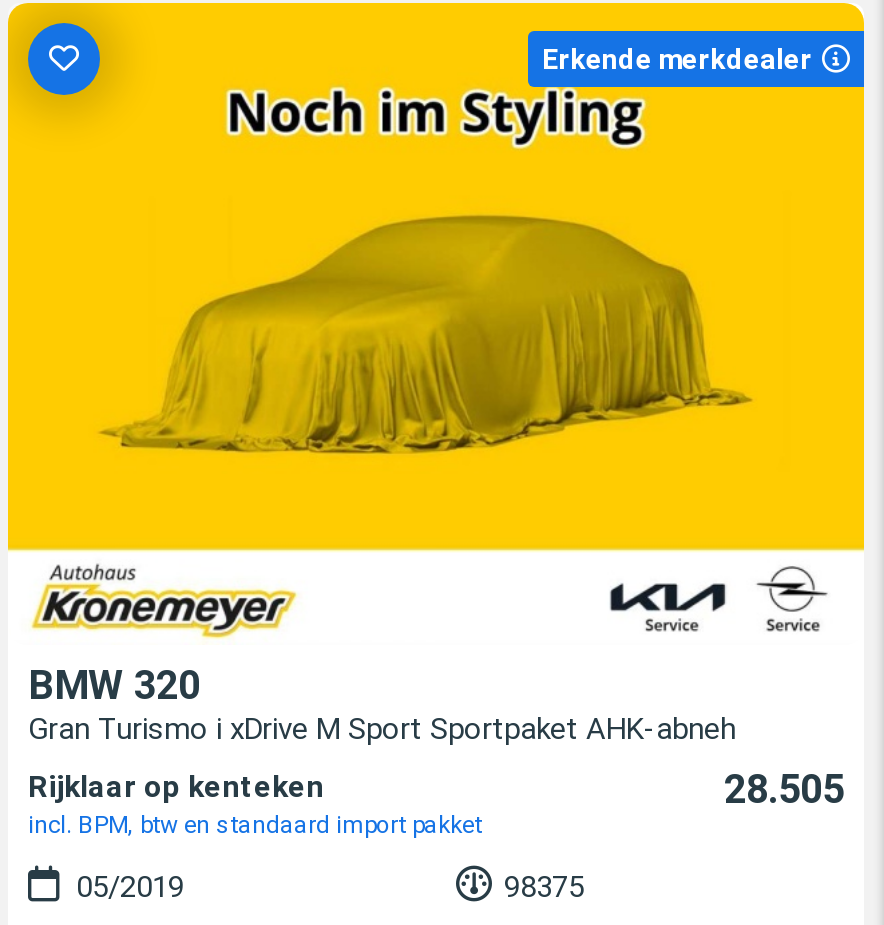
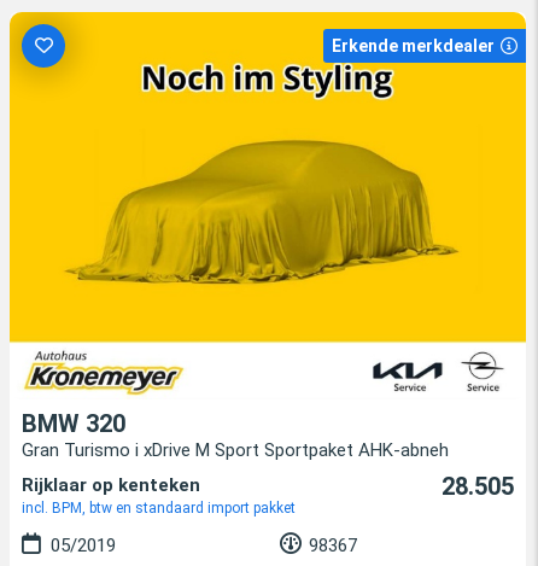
[504,868,584,904] 98375 -> [309,534,357,556] 98367

